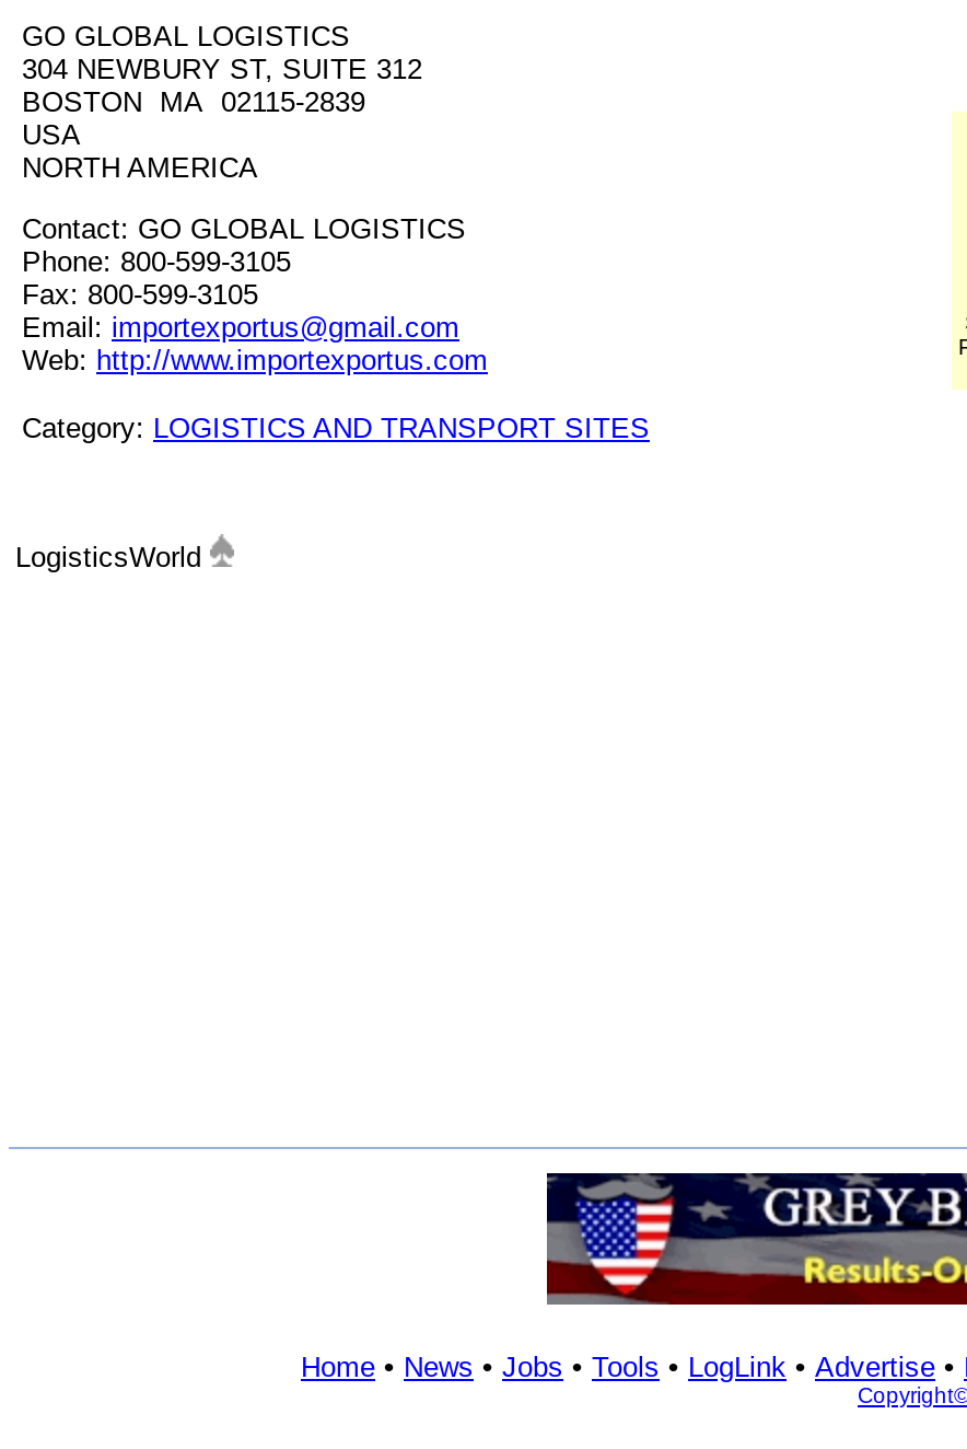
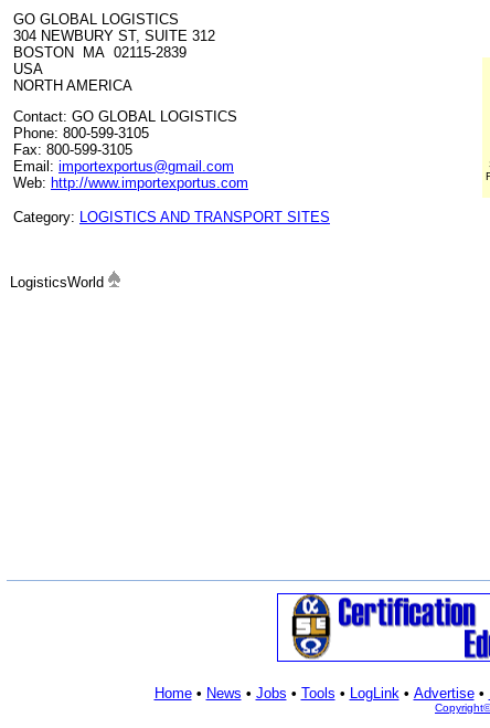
[545,1171,960,1307] [image] -> [276,592,487,663] [image]

